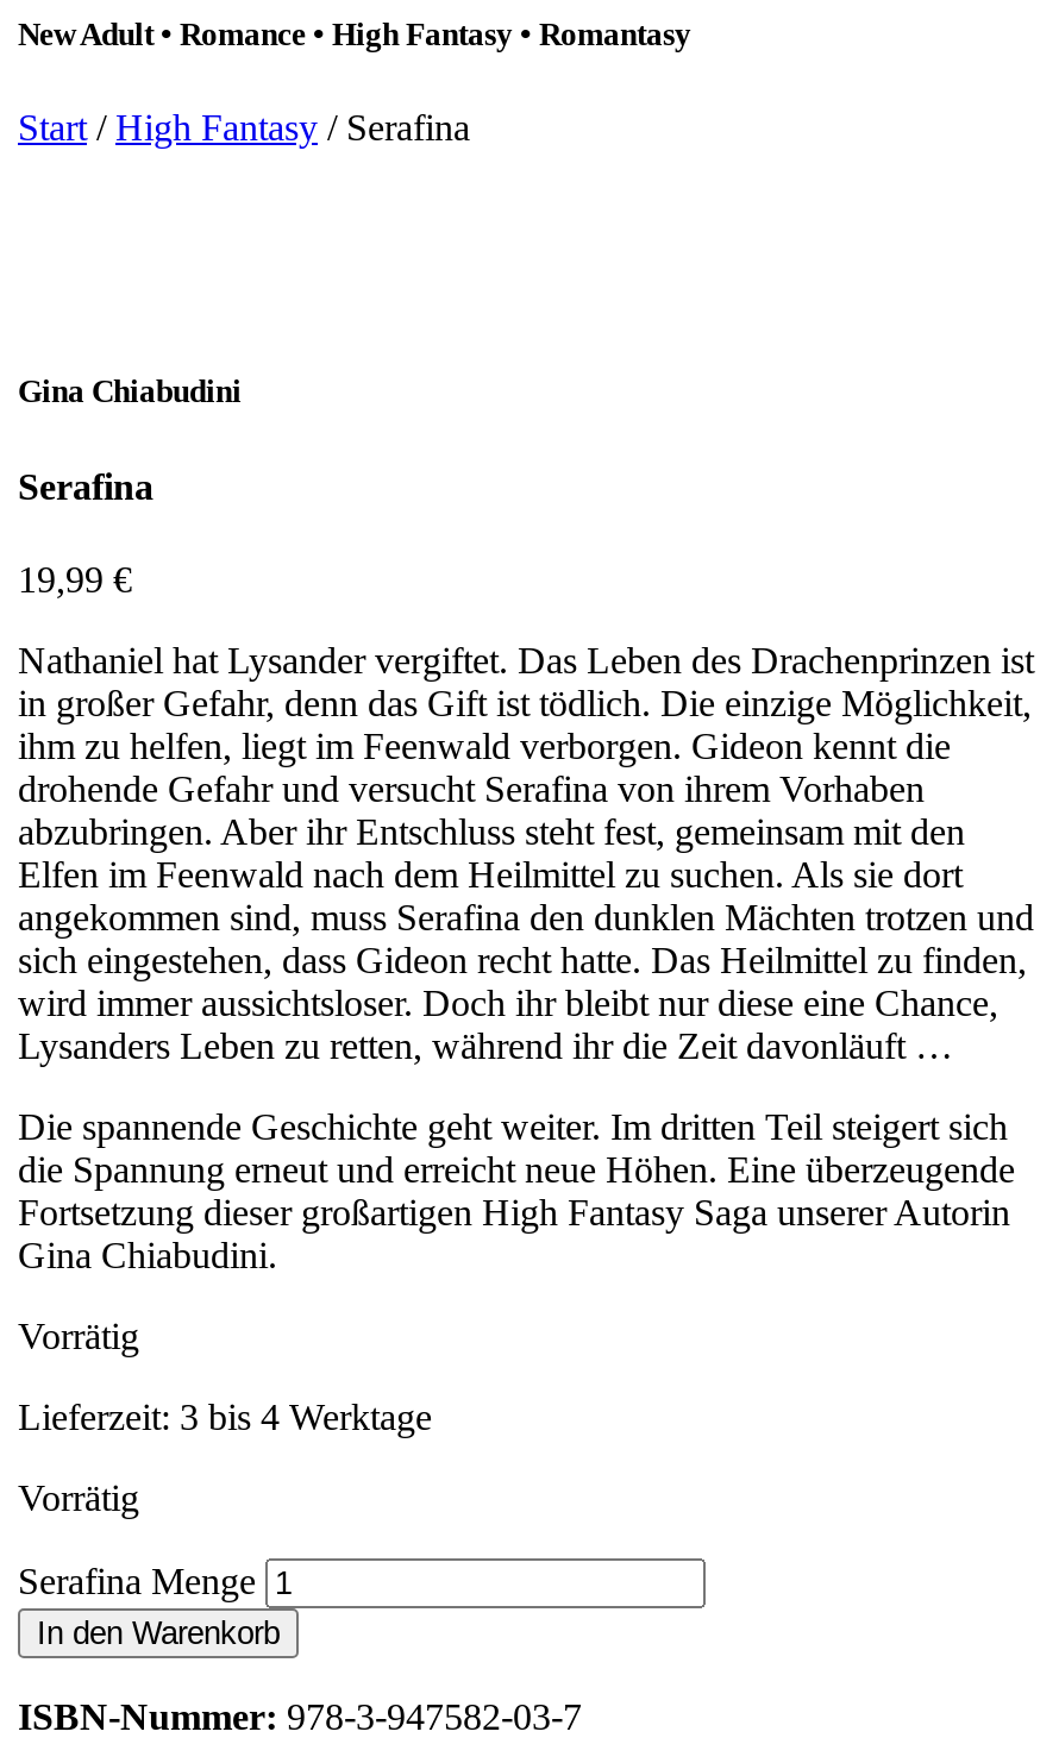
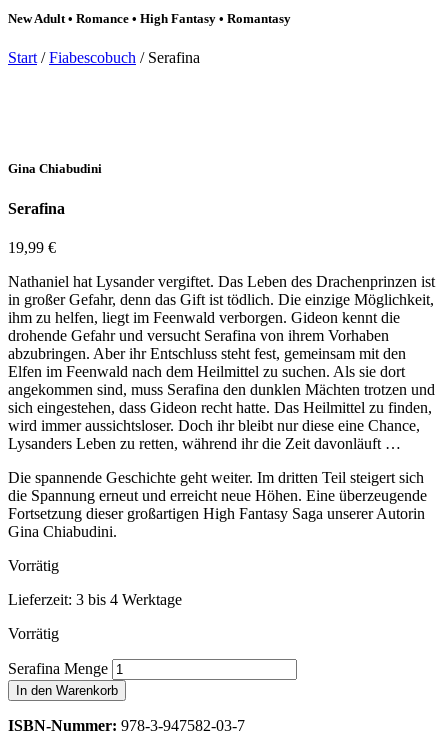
[18,108,470,148] Start / High Fantasy / Serafina -> [8,49,200,66] Start / Fiabescobuch / Serafina

